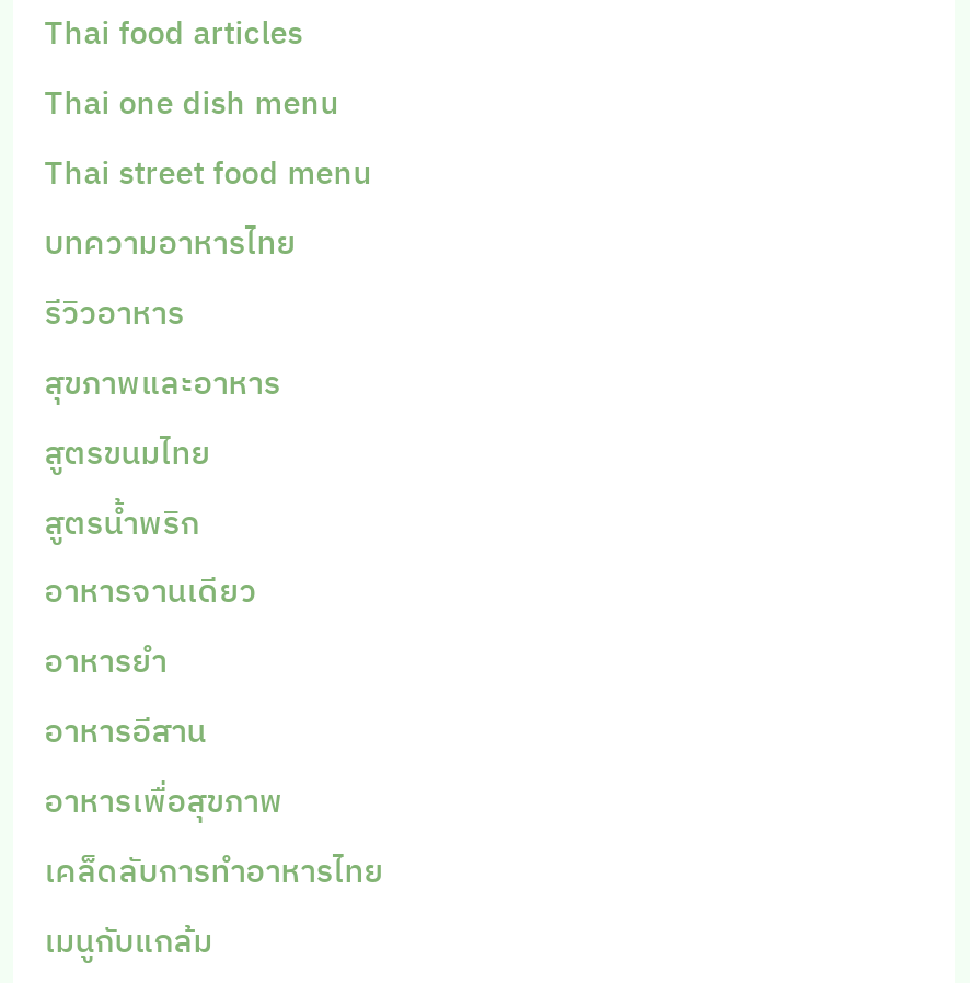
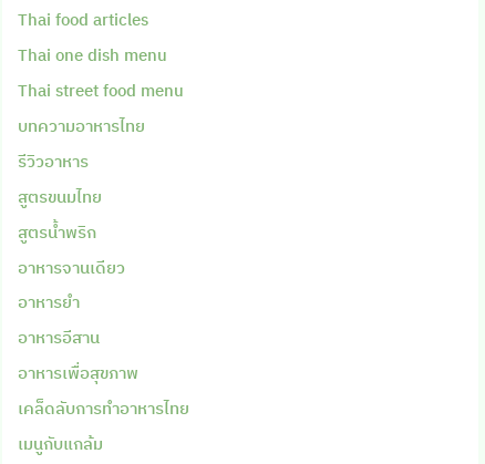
[44,361,281,402] สุขภาพและอาหาร -> none

